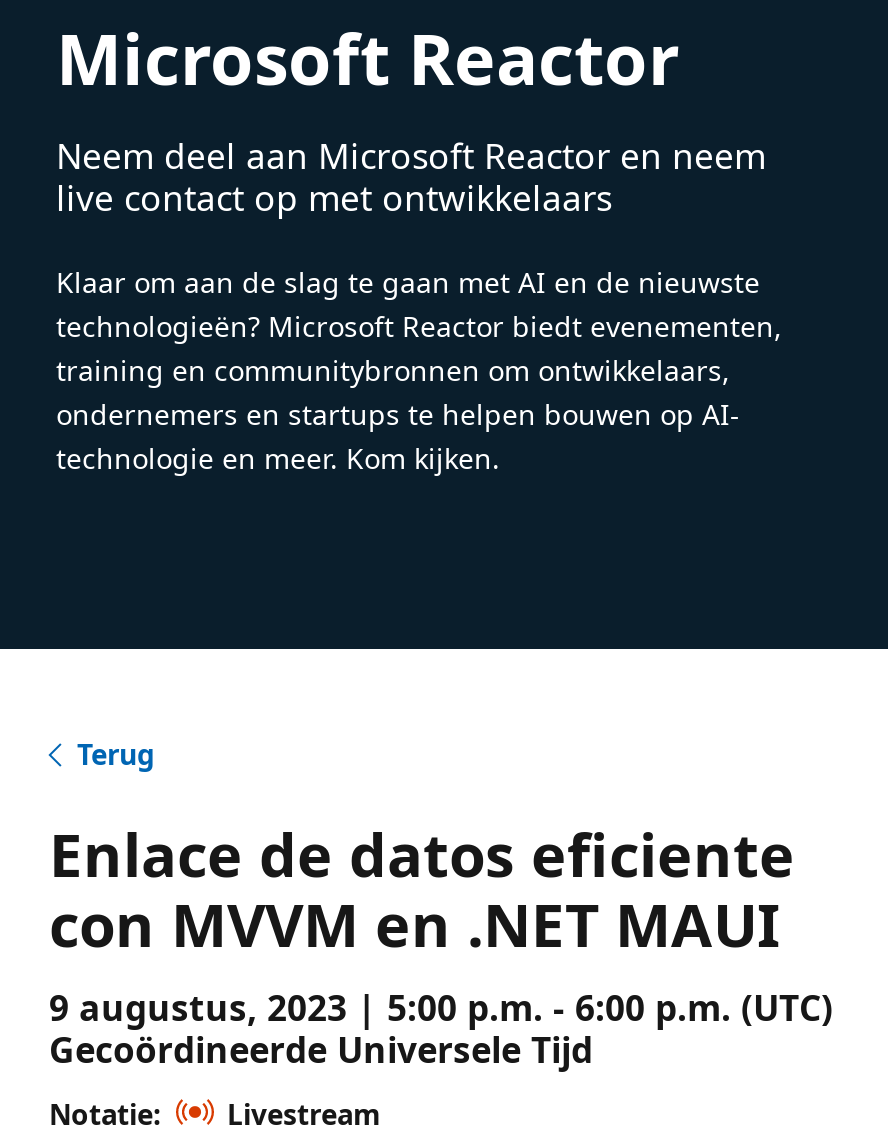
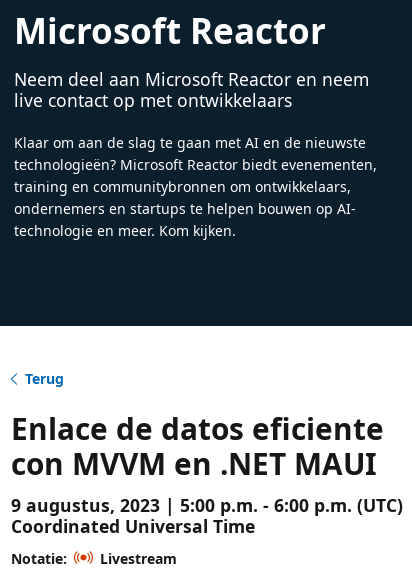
[49,1025,593,1073] Gecoördineerde Universele Tijd -> [10,514,254,538] Coordinated Universal Time

